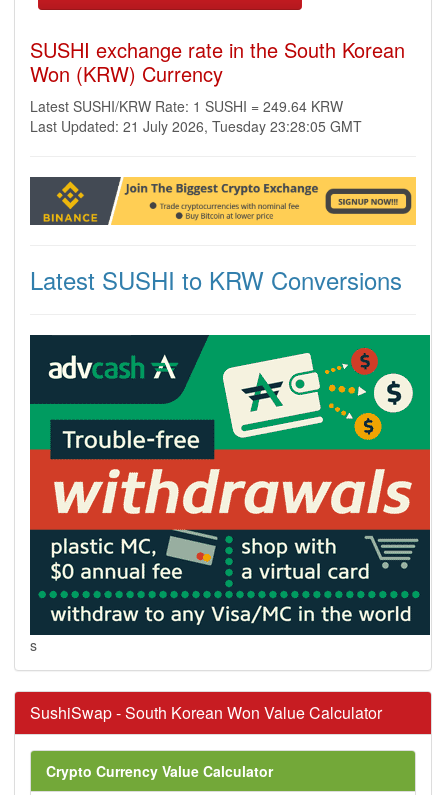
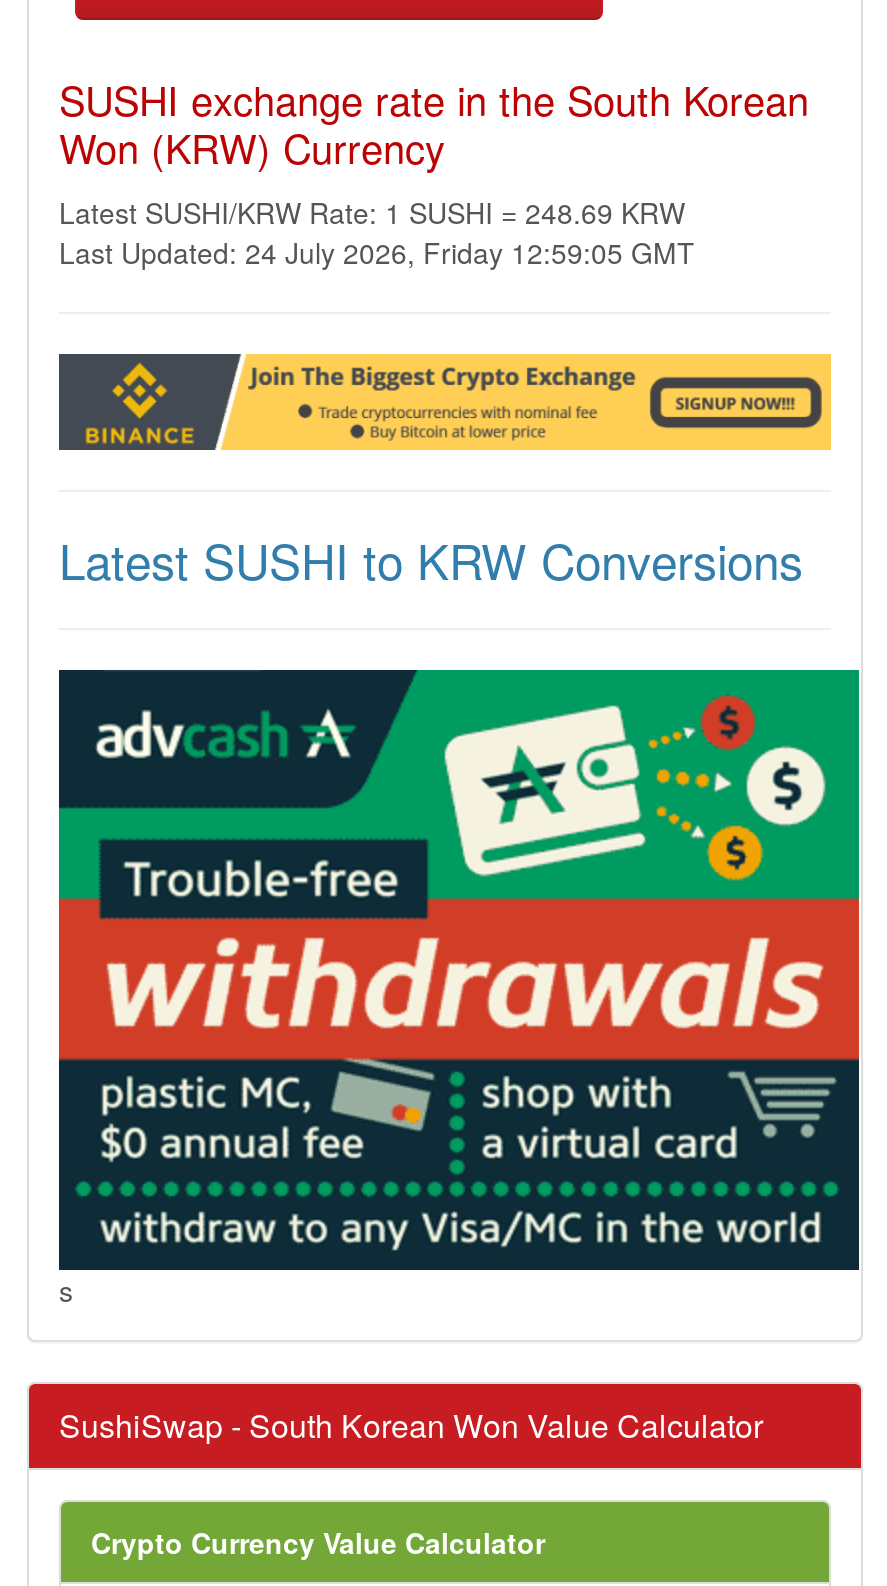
[30,96,343,116] Latest SUSHI/KRW Rate: 1 SUSHI = 249.64 KRW -> [59,192,685,232] Latest SUSHI/KRW Rate: 1 SUSHI = 248.69 KRW
[30,116,362,136] Last Updated: 21 July 2026, Tuesday 23:28:05 GMT -> [59,232,695,272] Last Updated: 24 July 2026, Friday 12:59:05 GMT

